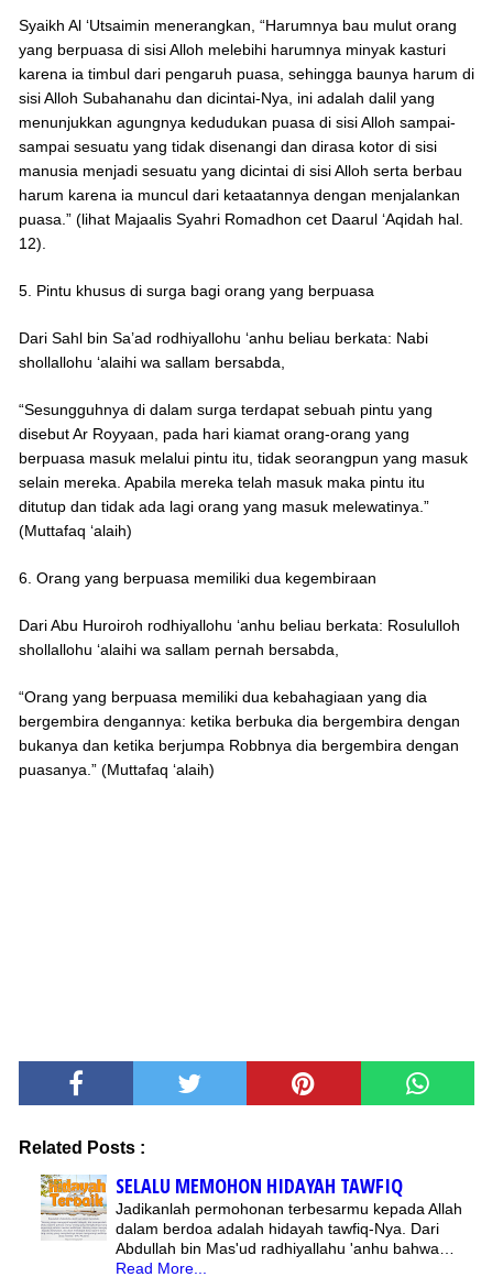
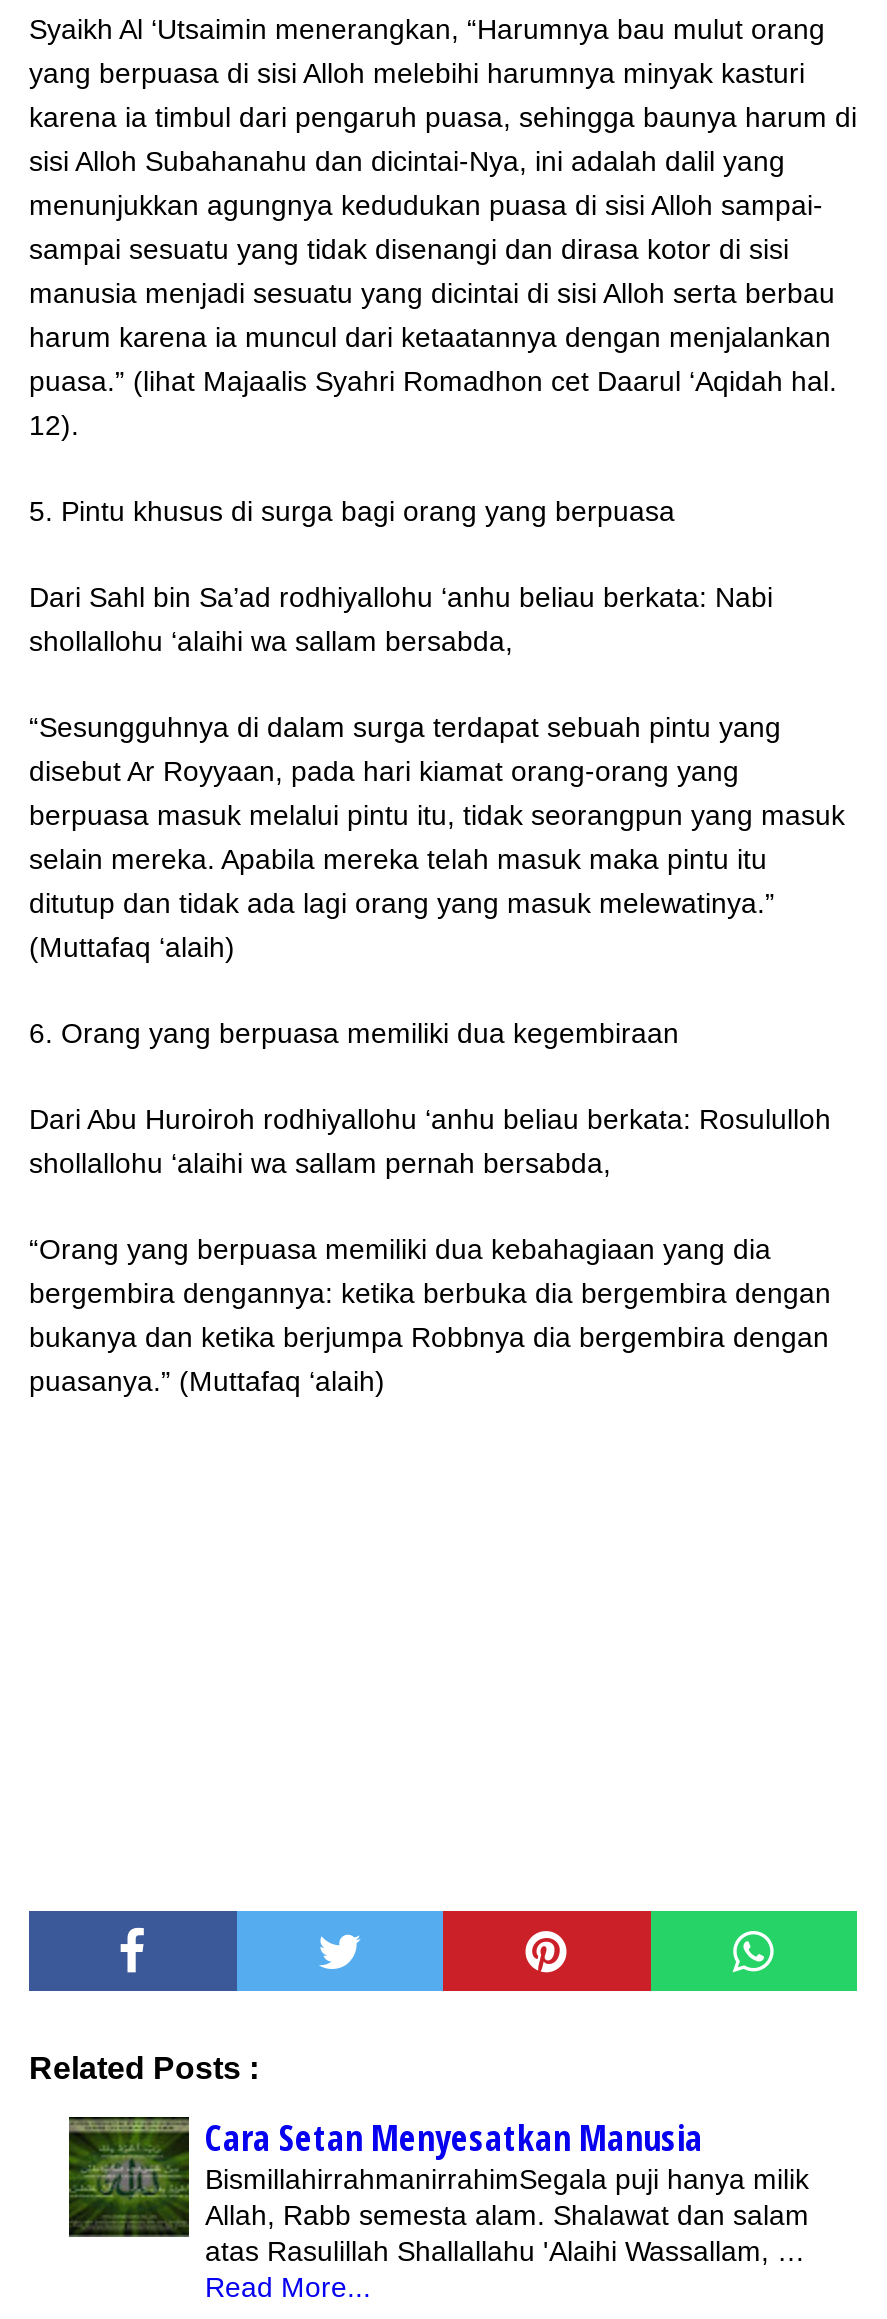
[40,1173,462,1258] [image] | SELALU MEMOHON HIDAYAH TAWFIQ | Jadikanlah permohonan terbesarmu kepada Allah | dalam berdoa adalah hidayah tawfiq-Nya. Dari | Abdullah bin Mas'ud radhiyallahu 'anhu bahwa… -> [67,2114,809,2268] [image] | Cara Setan Menyesatkan Manusia | BismillahirrahmanirrahimSegala puji hanya milik | Allah, Rabb semesta alam. Shalawat dan salam | atas Rasulillah Shallallahu 'Alaihi Wassallam, …

